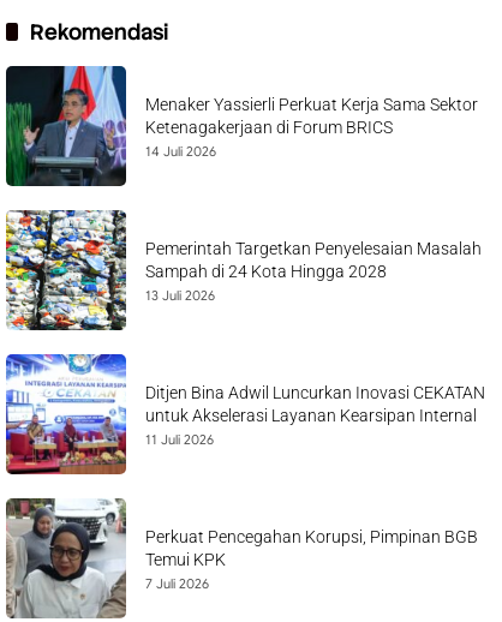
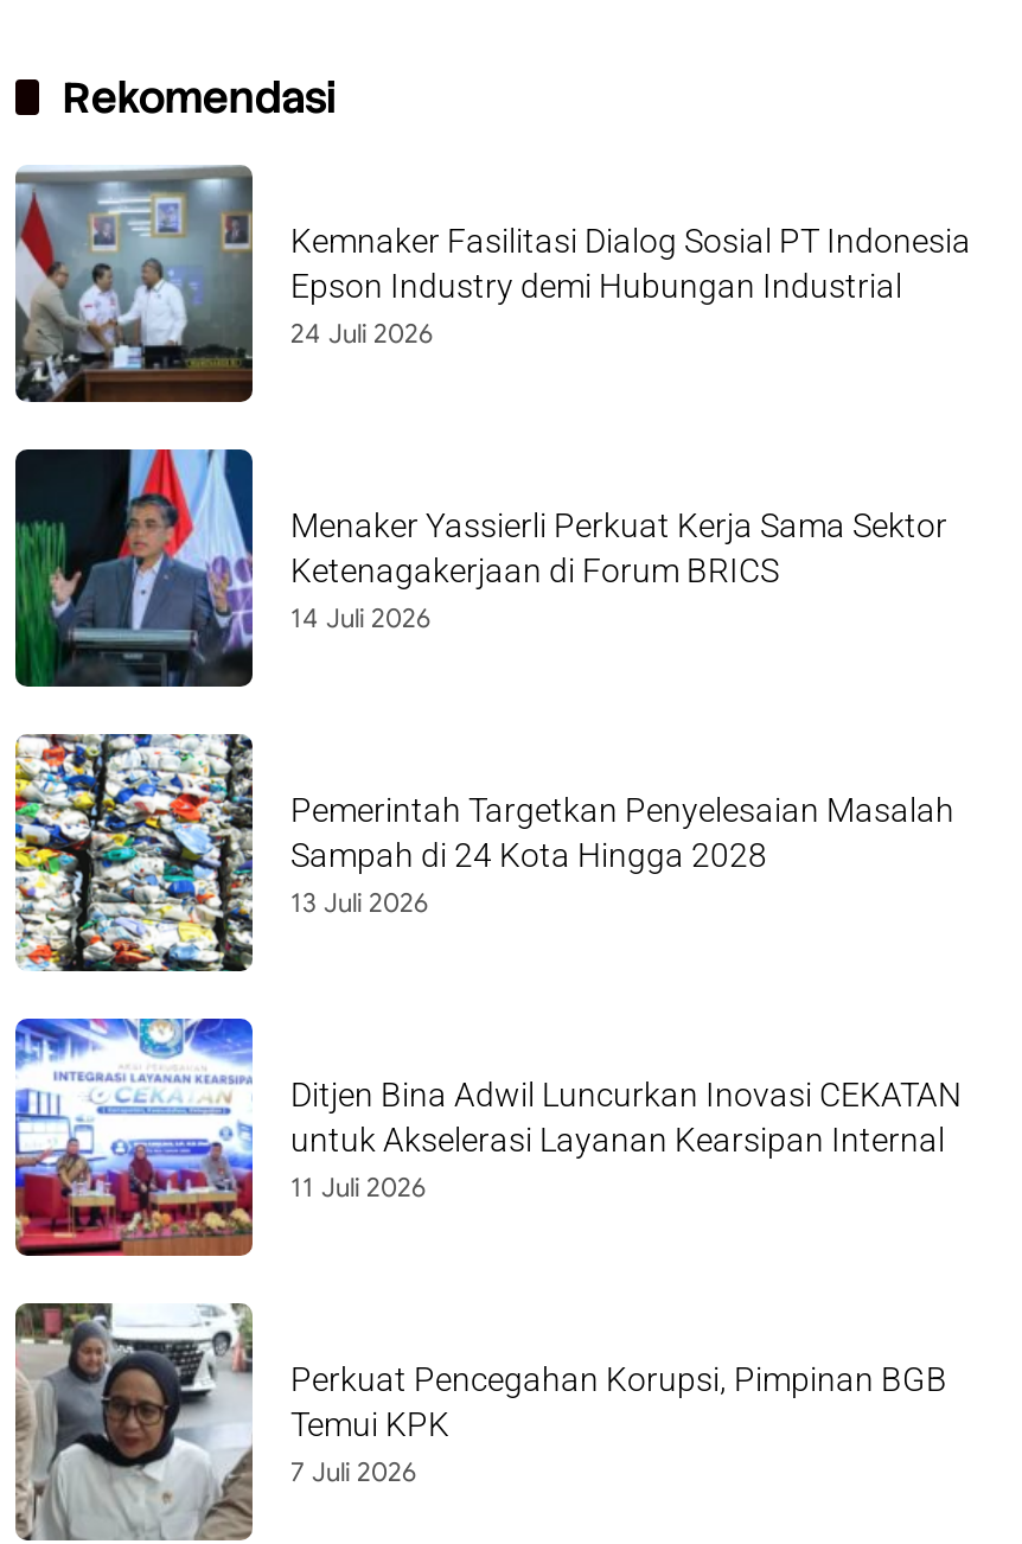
none -> [13,165,971,402] [image] | Kemnaker Fasilitasi Dialog Sosial PT Indonesia | Epson Industry demi Hubungan Industrial | 24 Juli 2026

